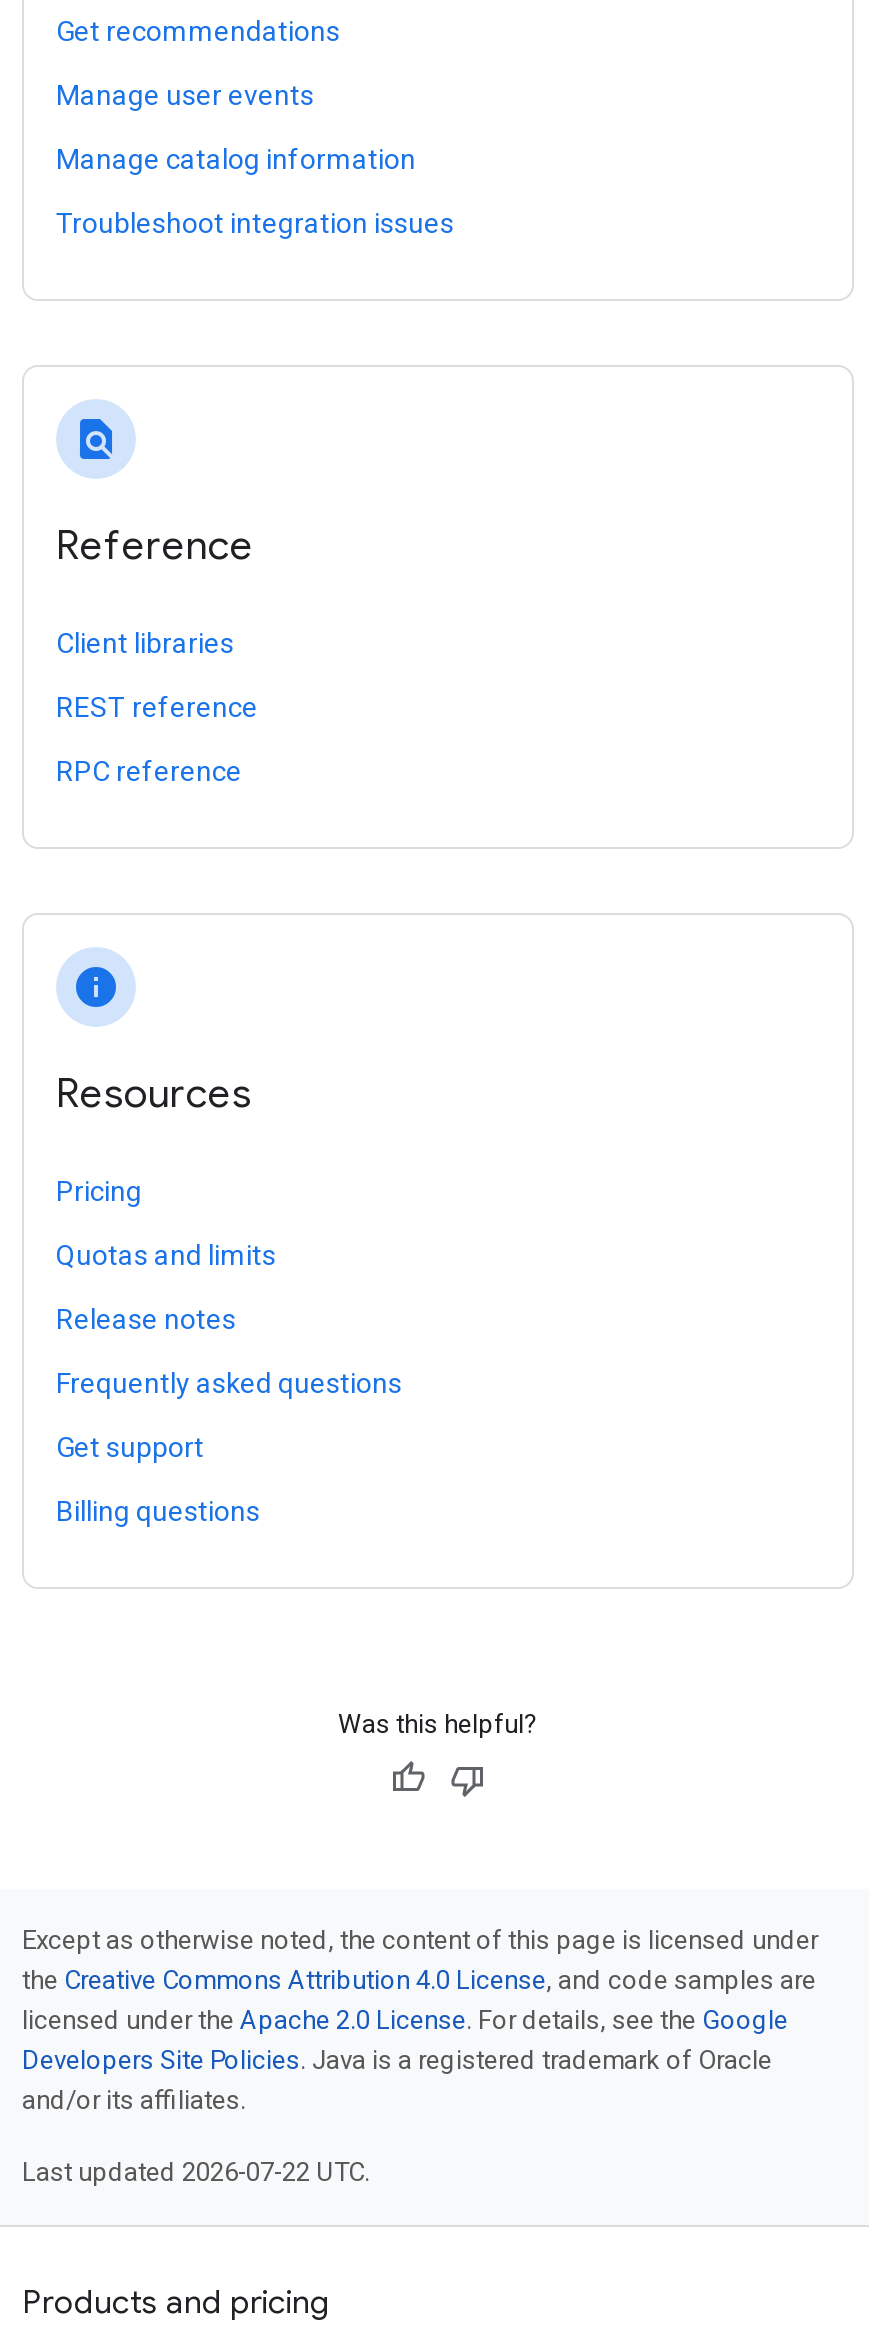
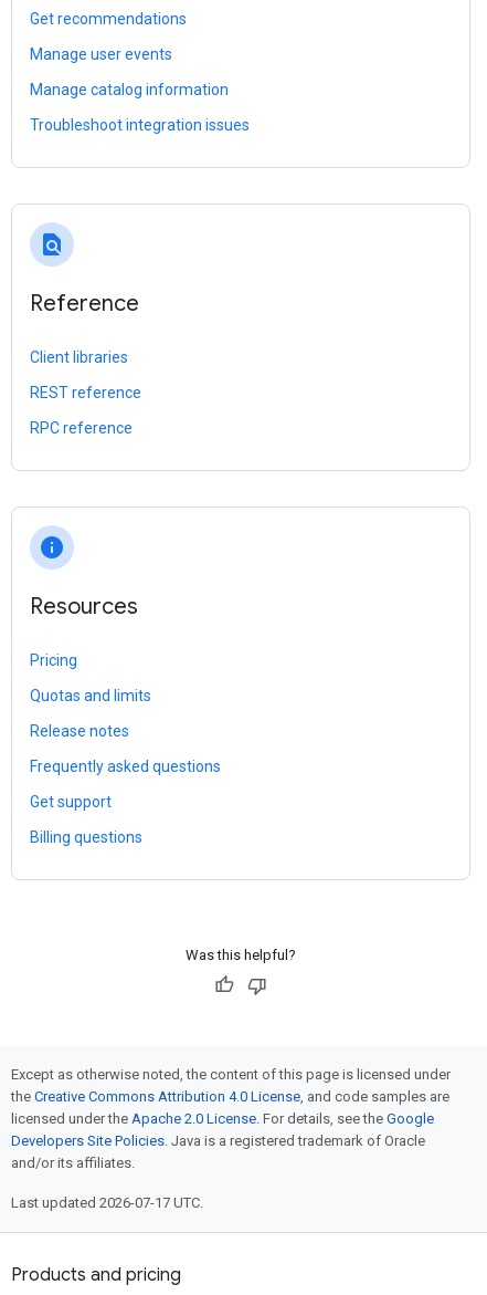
[22,2157,370,2187] Last updated 2026-07-22 UTC. -> [11,1194,203,1211] Last updated 2026-07-17 UTC.

